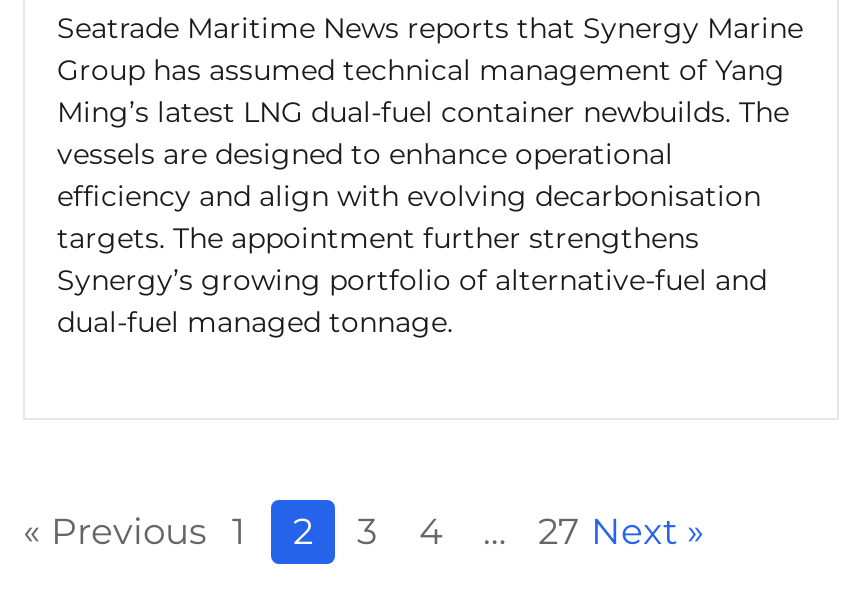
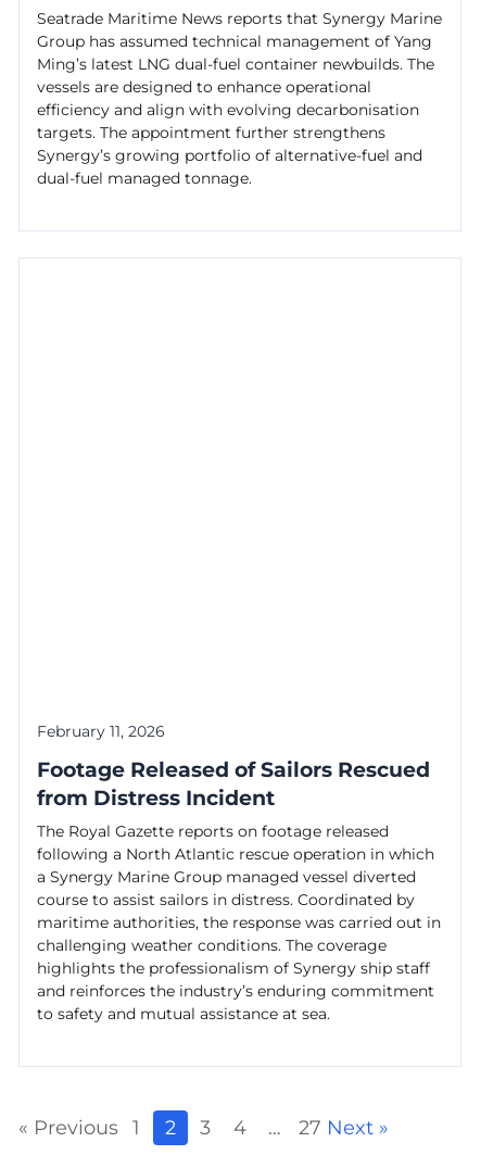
none -> [37,721,441,1024] February 11, 2026 | Footage Released of Sailors Rescued | from Distress Incident | The Royal Gazette reports on footage released | following a North Atlantic rescue operation in which | a Synergy Marine Group managed vessel diverted | course to assist sailors in distress. Coordinated by | maritime authorities, the response was carried out in | challenging weather conditions. The coverage | highlights the professionalism of Synergy ship staff | and reinforces the industry’s enduring commitment | to safety and mutual assistance at sea.

